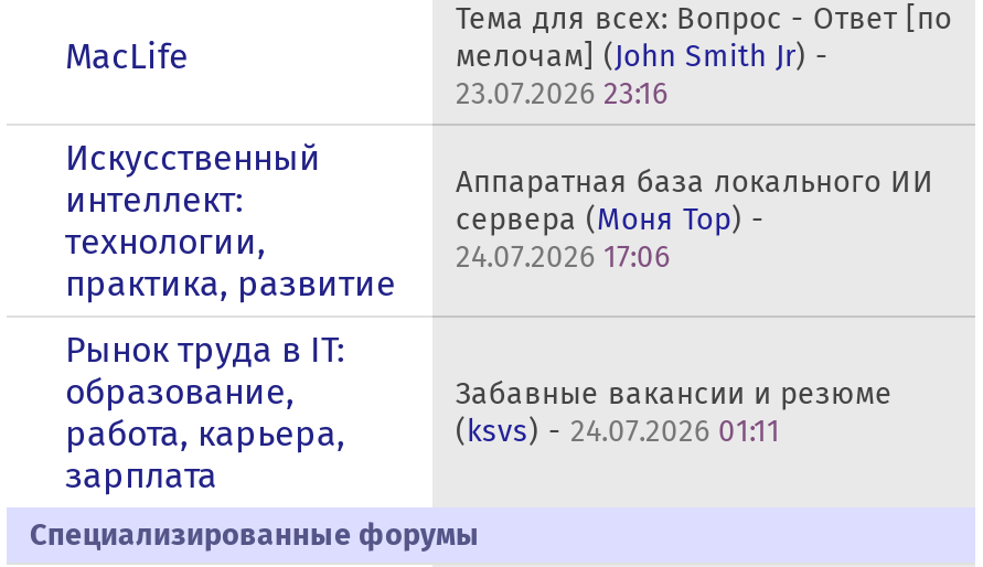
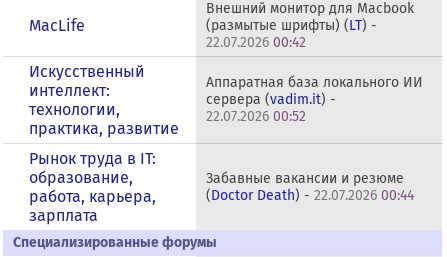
[456,0,952,113] Тема для всех: Вопрос - Ответ [по | мелочам] (John Smith Jr) - | 23.07.2026 23:16 -> [206,0,414,51] Внешний монитор для Macbook | (размытые шрифты) (LT) - | 22.07.2026 00:42
[456,201,765,276] сервера (Моня Тор) - | 24.07.2026 17:06 -> [206,91,336,125] сервера (vadim.it) - | 22.07.2026 00:52
[456,413,780,450] (ksvs) - 24.07.2026 01:11 -> [206,187,414,204] (Doctor Death) - 22.07.2026 00:44

